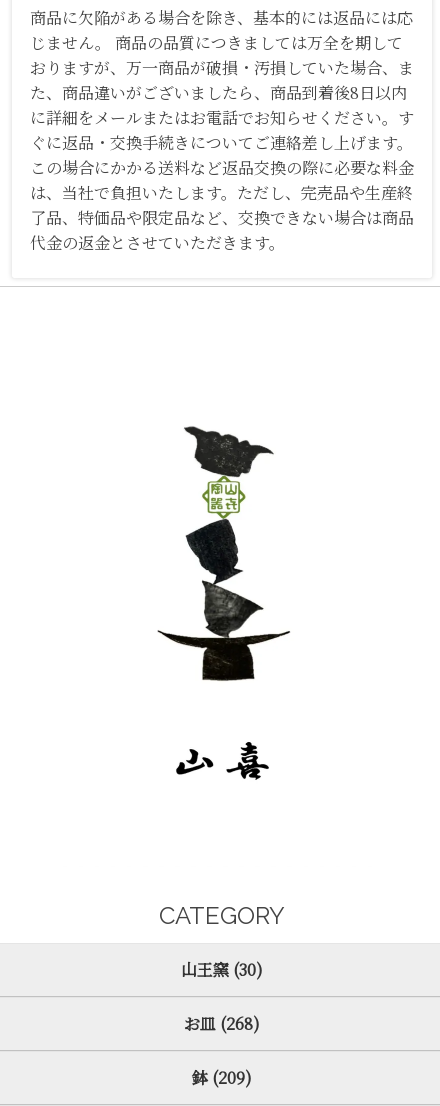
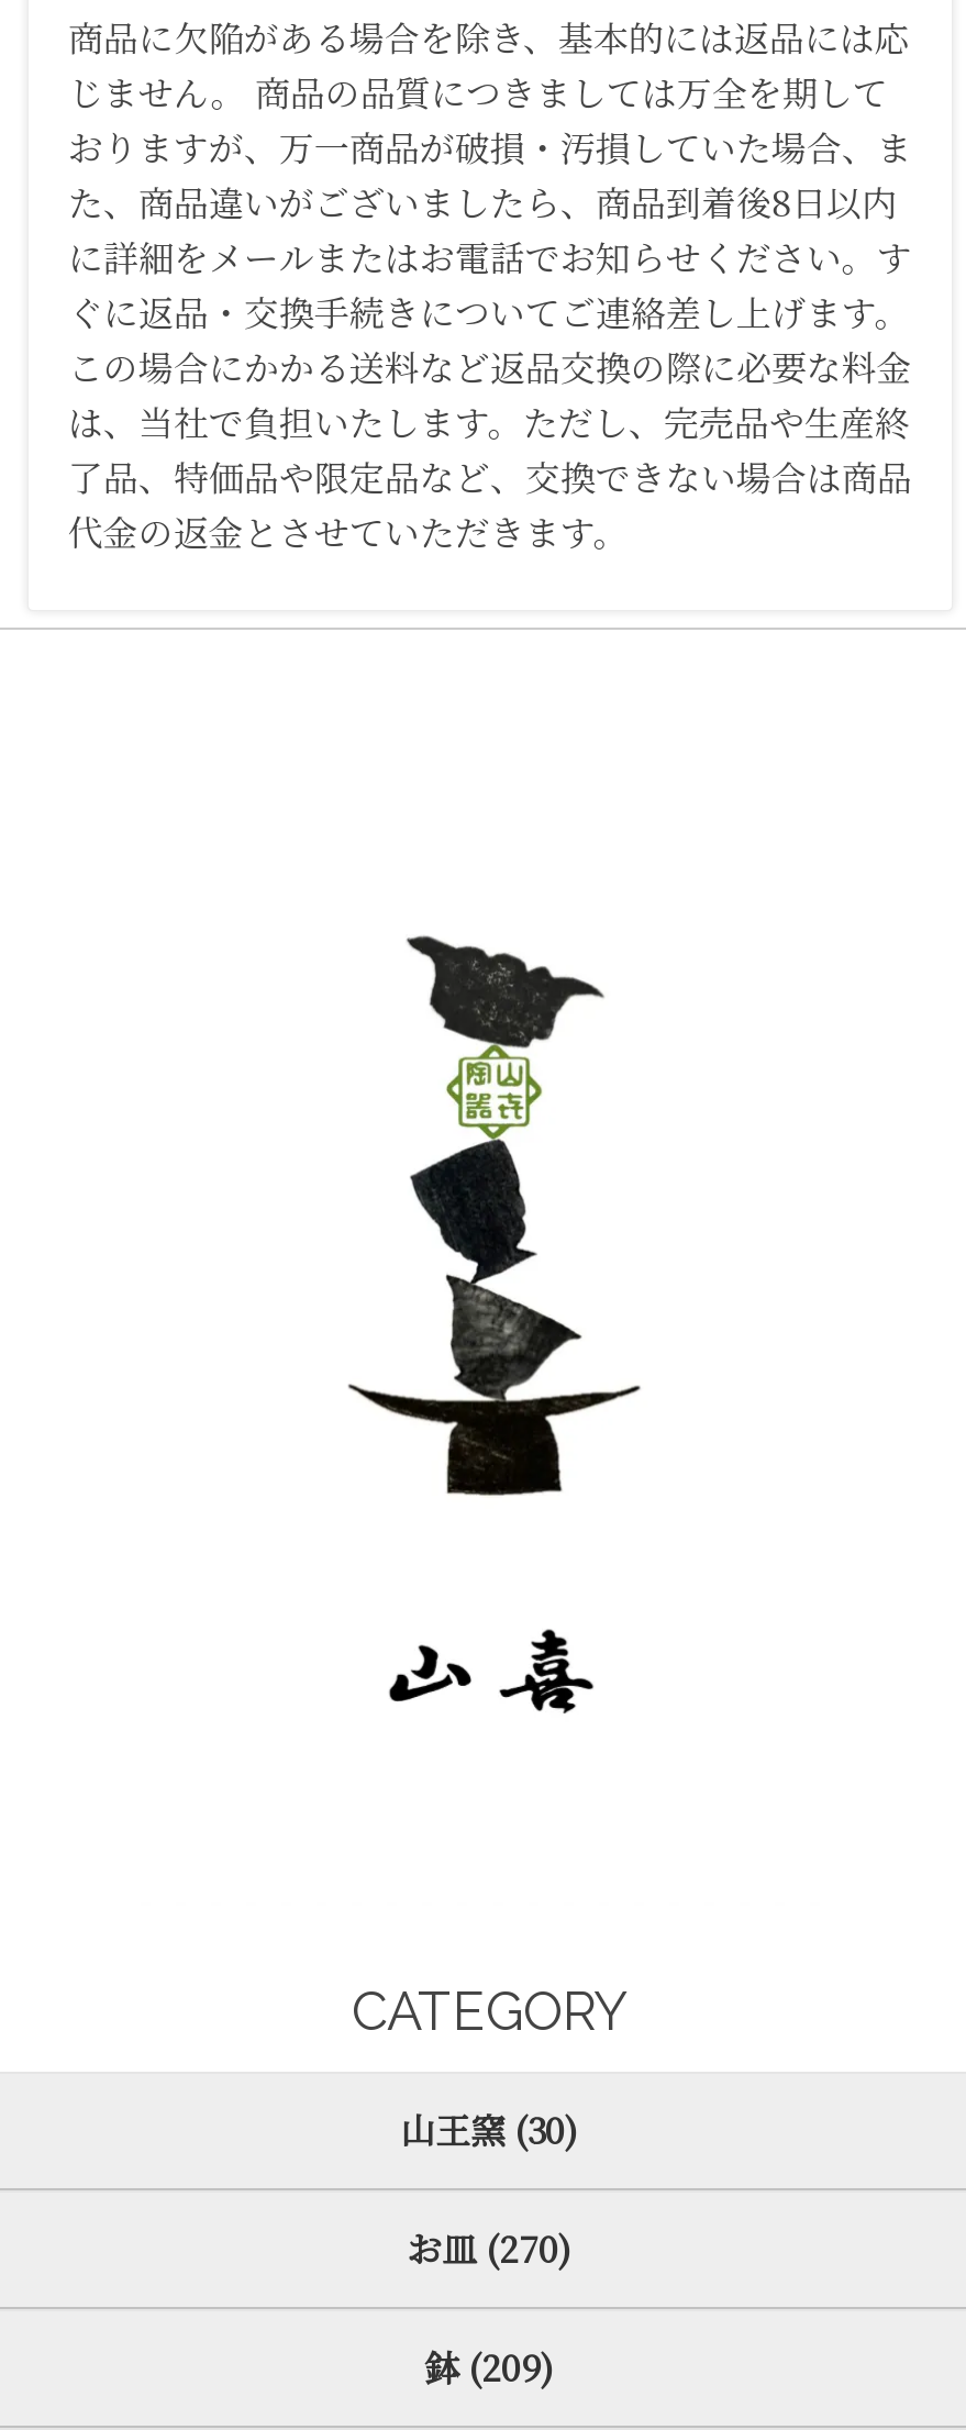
[184,1012,260,1035] お皿 (268) -> [407,2223,574,2273] お皿 (270)

